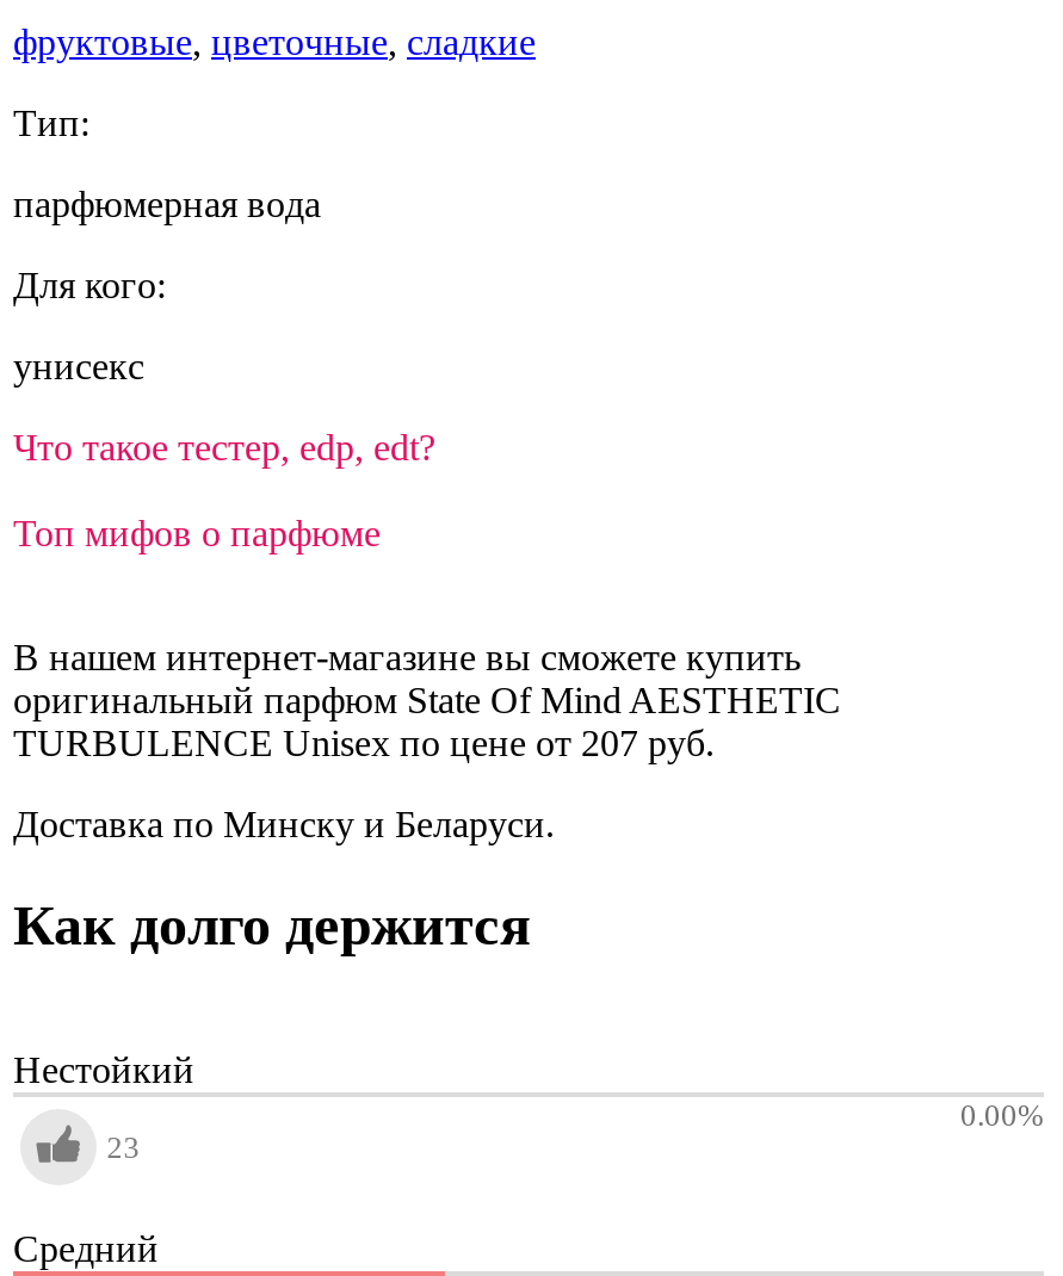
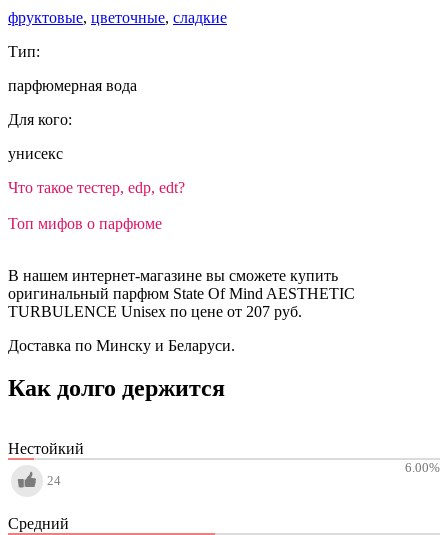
[960,1100,1044,1133] 0.00% -> [405,461,440,475] 6.00%
[107,1131,140,1164] 23 -> [47,474,61,488] 24

